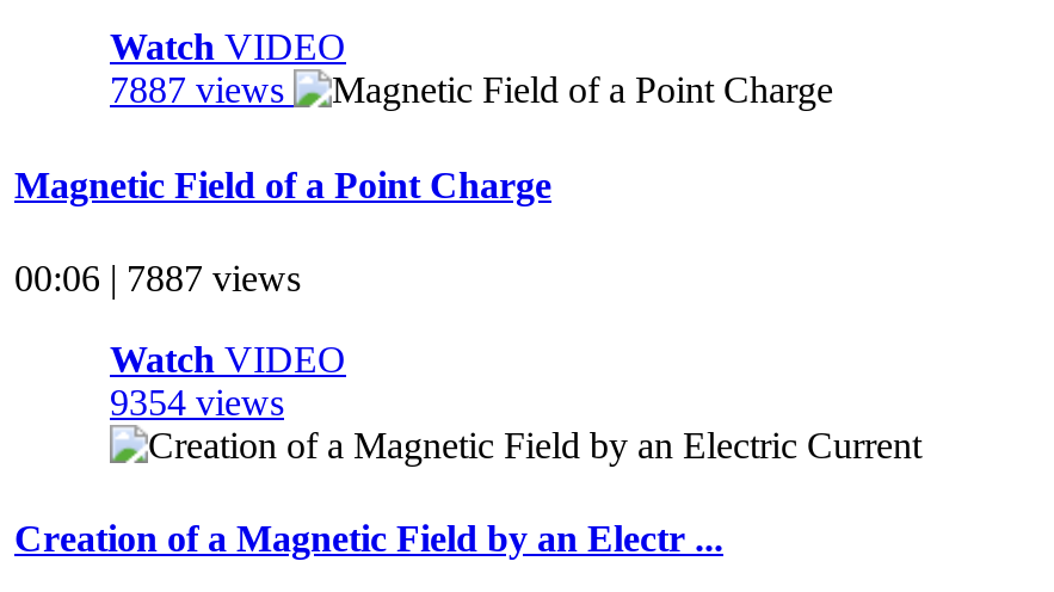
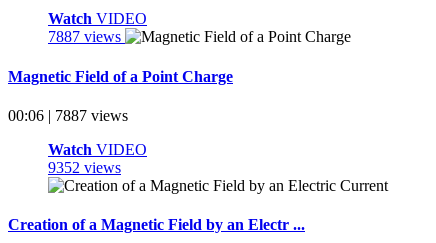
[110,382,284,423] 9354 views -> [48,159,121,176] 9352 views

